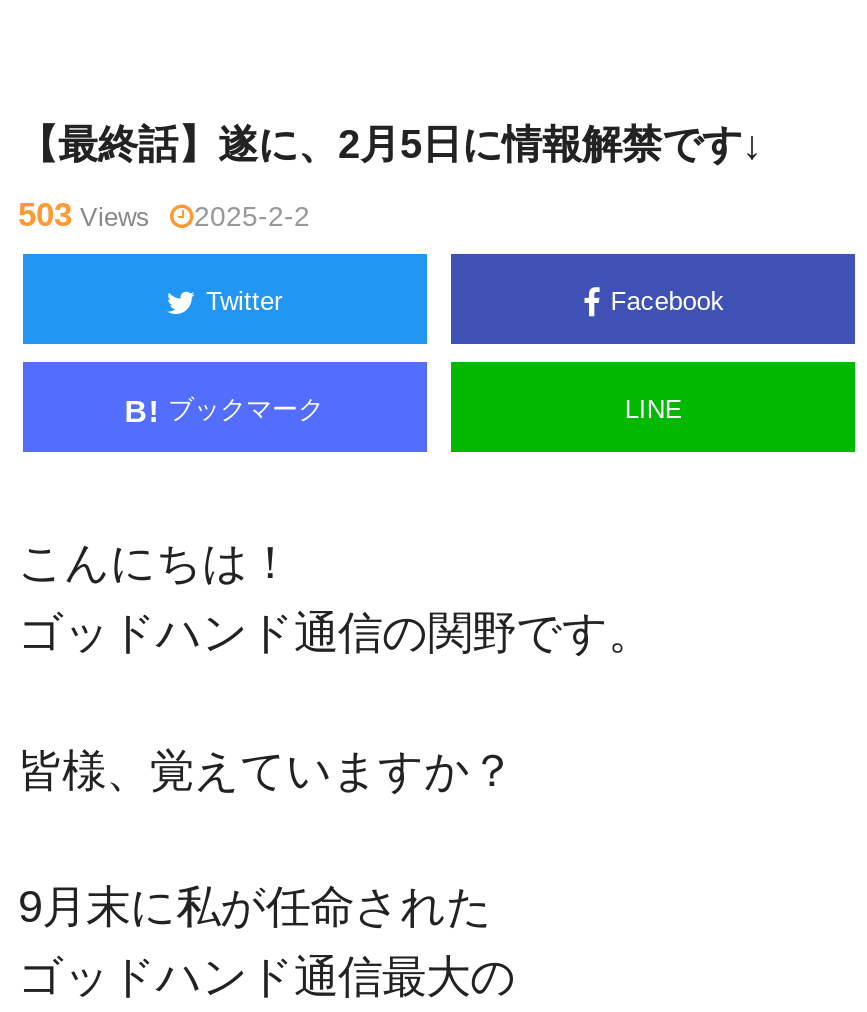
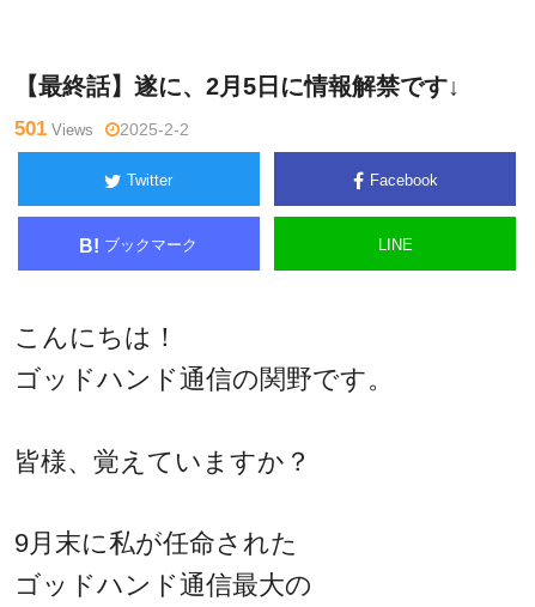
[18,196,310,234] 503 Views 2025-2-2 -> [15,117,190,140] 501 Views 2025-2-2

